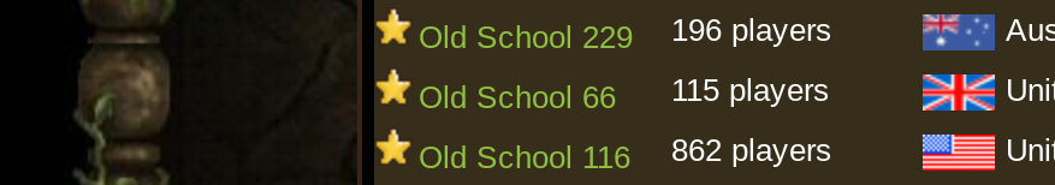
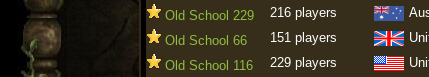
[419,12,832,55] Old School 229 196 players -> [164,5,336,23] Old School 229 216 players
[419,72,830,115] Old School 66 115 players -> [164,30,336,48] Old School 66 151 players
[419,132,832,175] Old School 116 862 players -> [164,55,336,73] Old School 116 229 players

